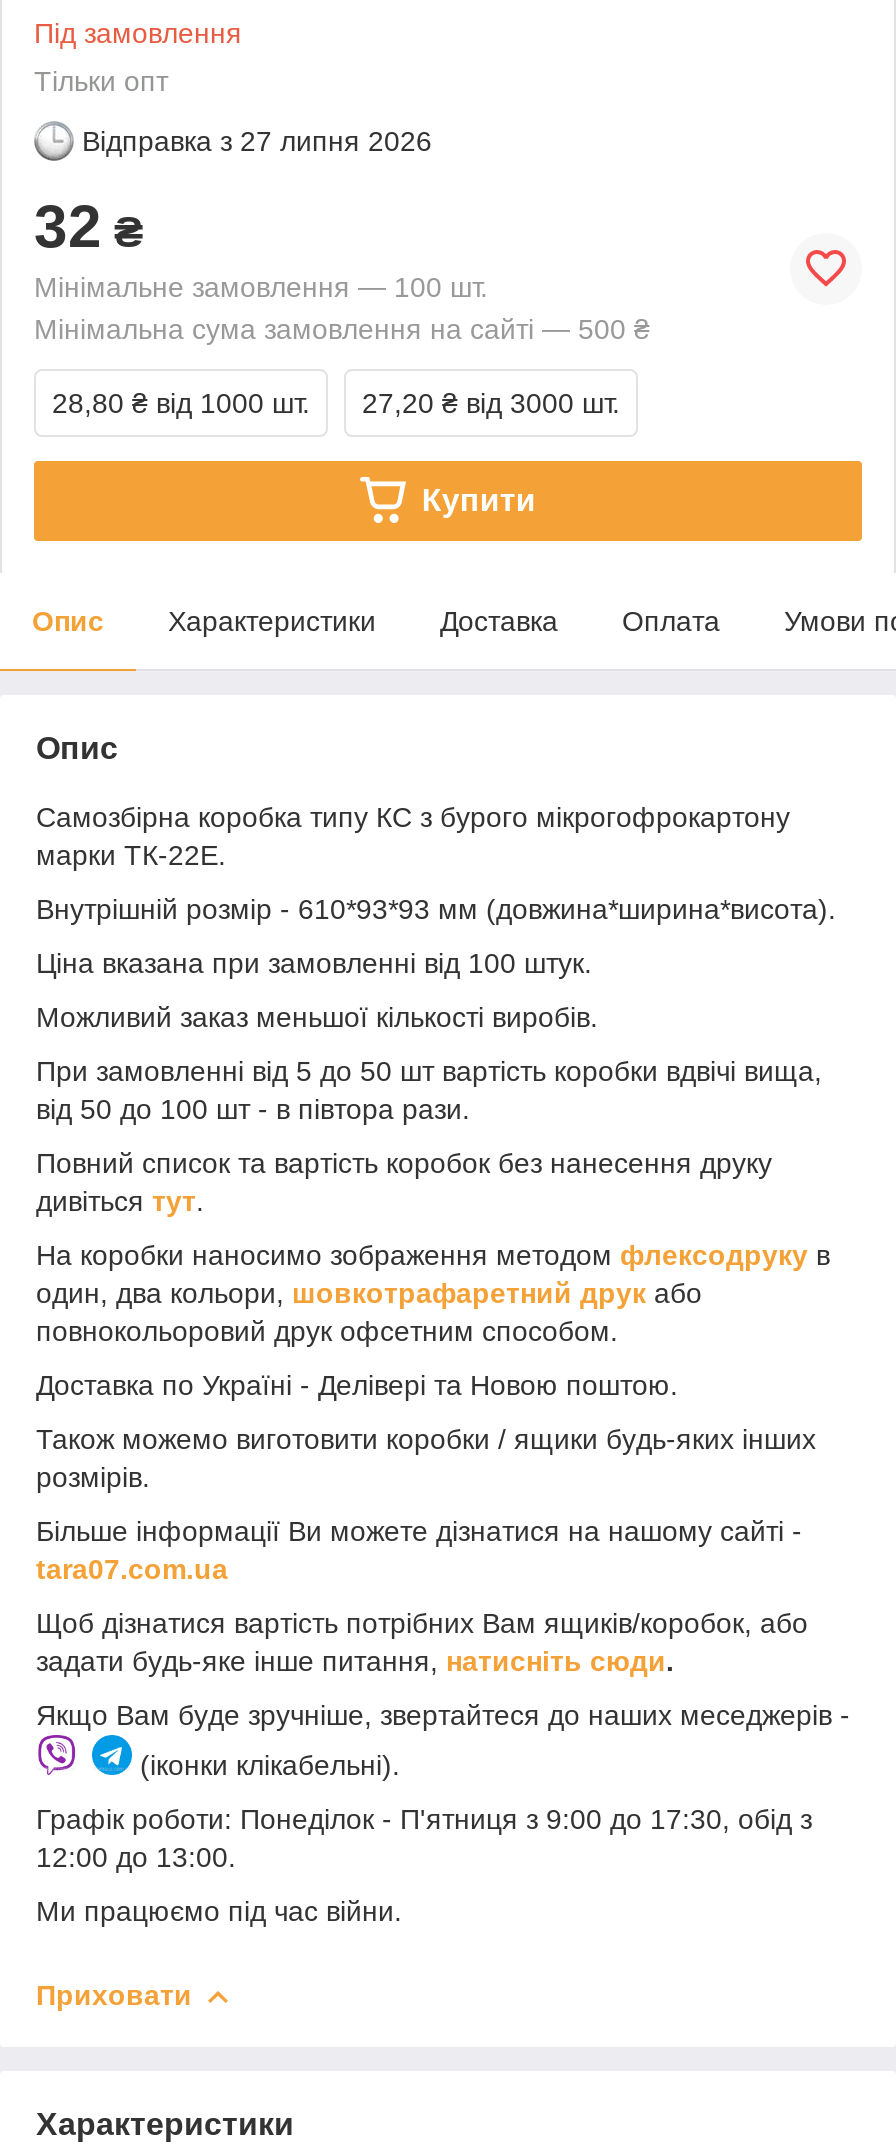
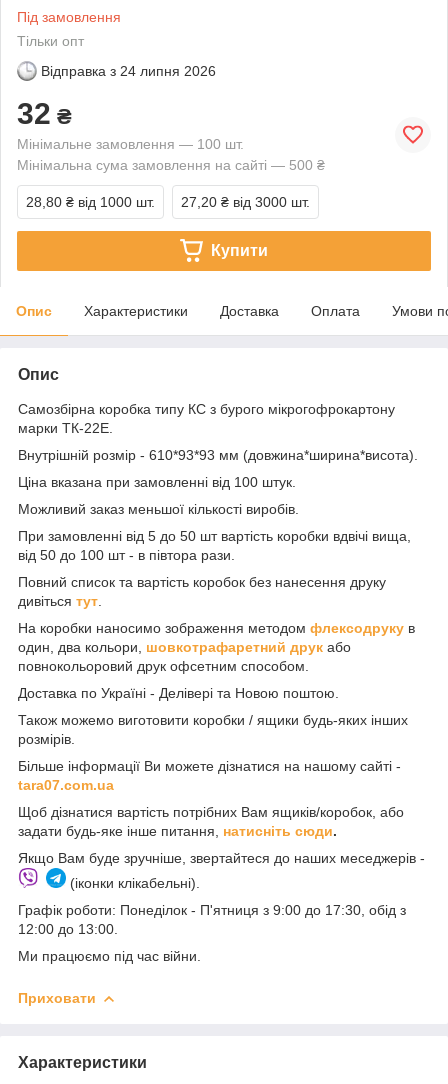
[82,125,432,157] Відправка з 27 липня 2026 -> [41,63,216,79] Відправка з 24 липня 2026

